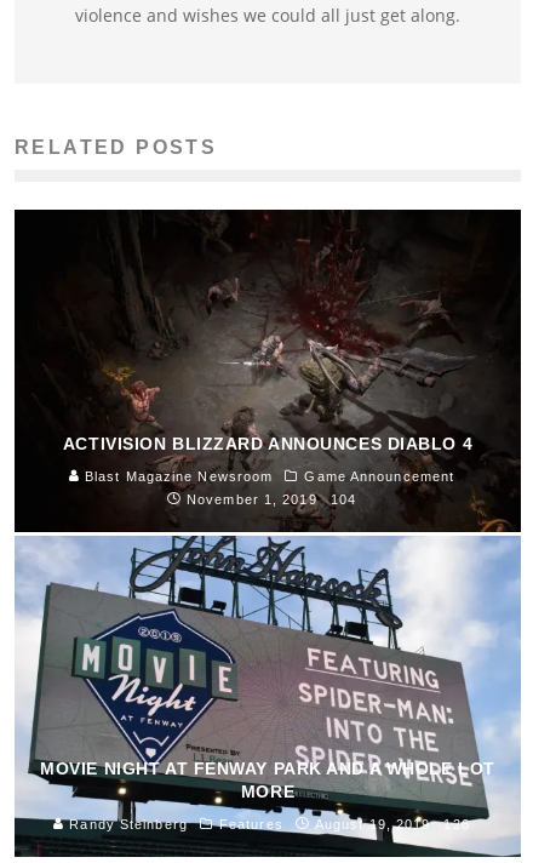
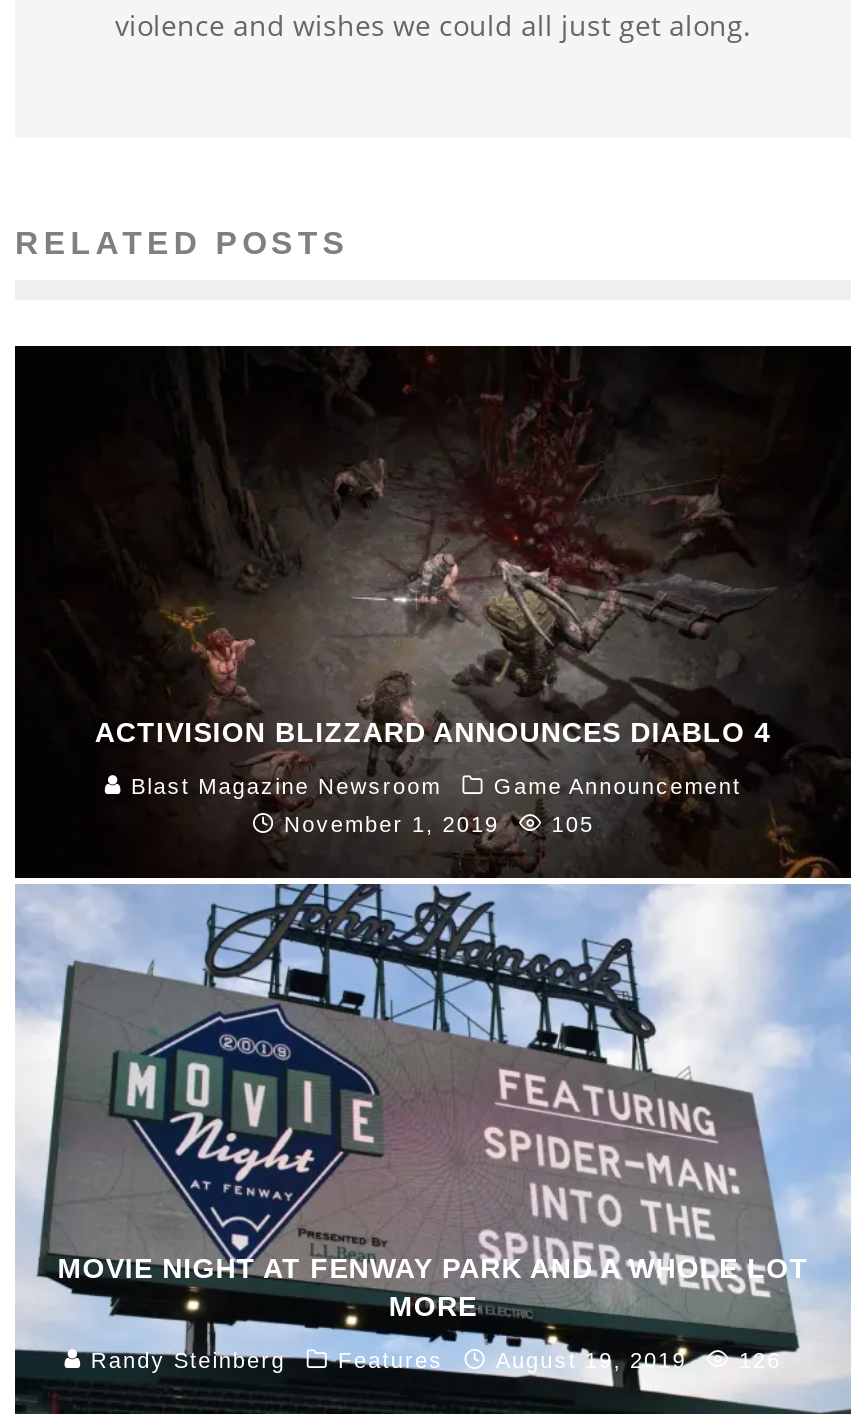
[187,491,356,506] November 1, 2019 104 -> [284,811,594,835] November 1, 2019 105

